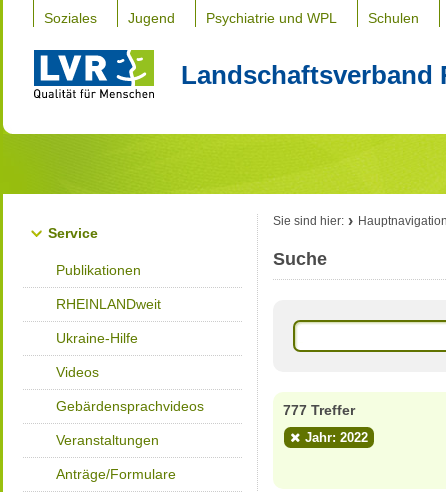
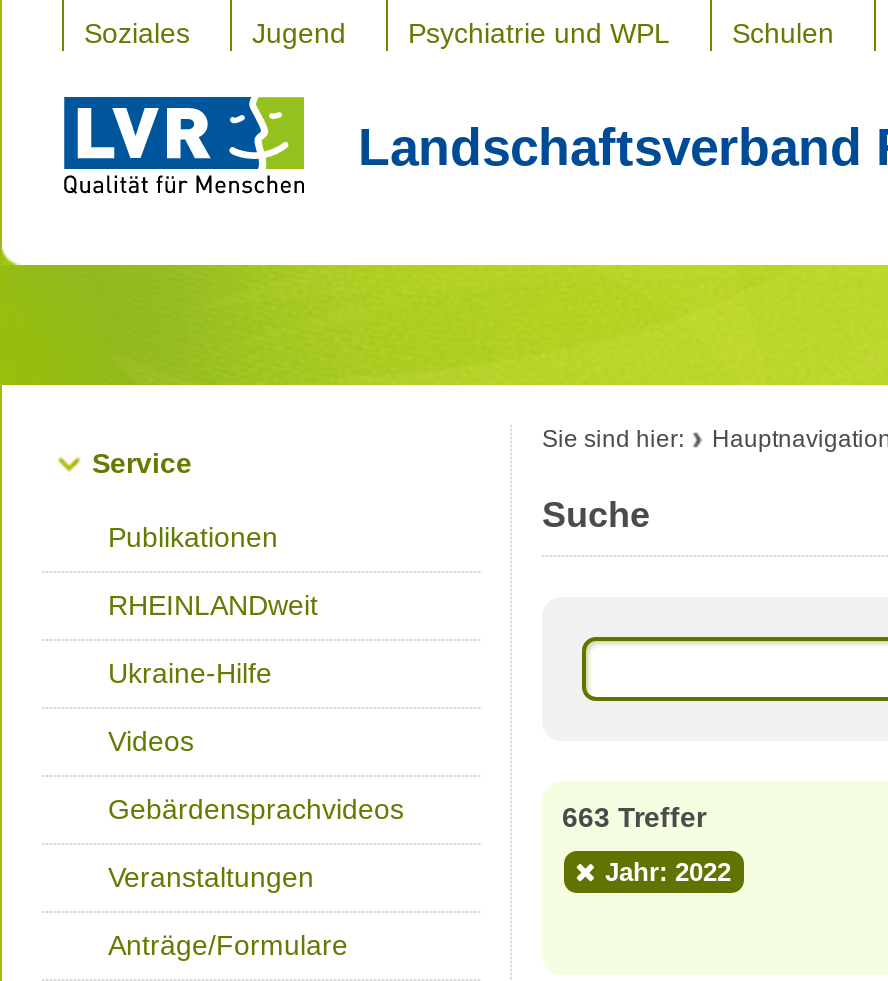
[283,402,355,418] 777 Treffer -> [562,801,706,833] 663 Treffer

